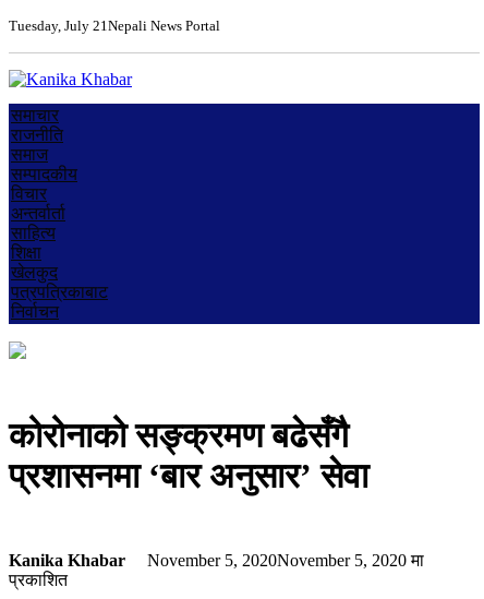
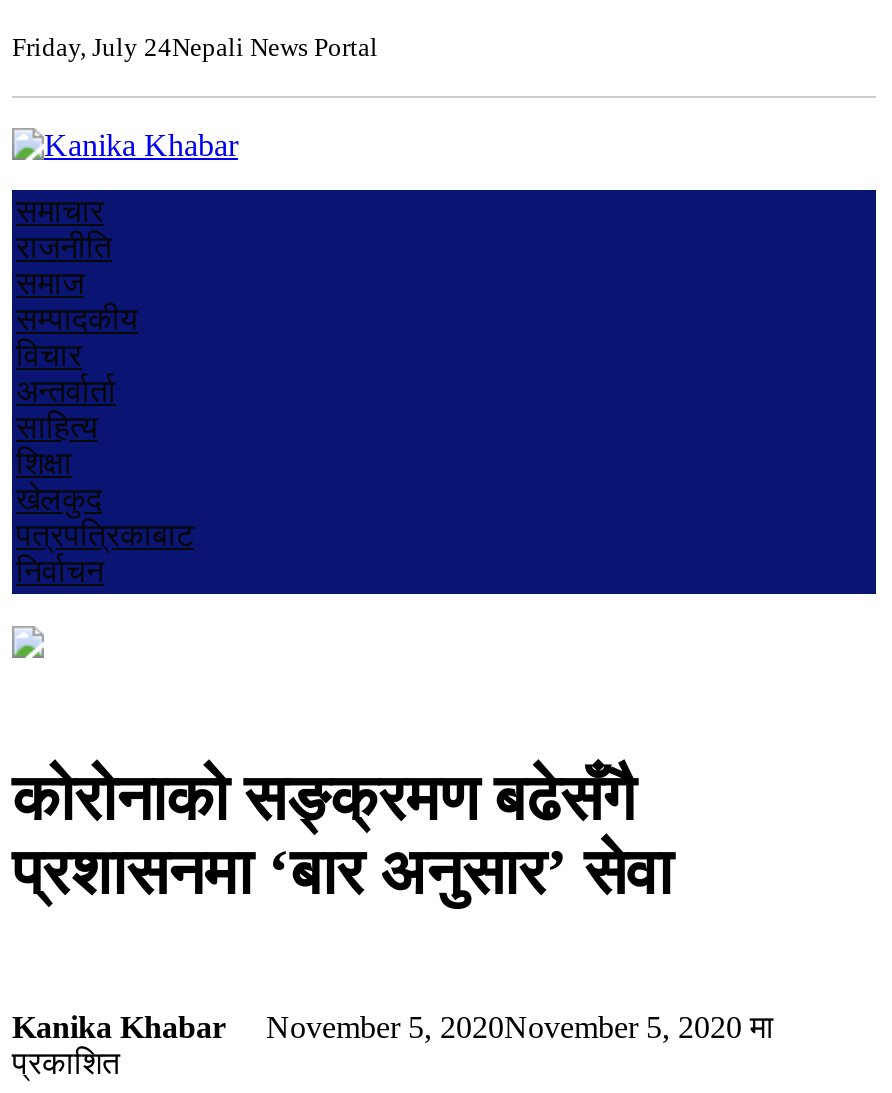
[9,17,220,34] Tuesday, July 21Nepali News Portal -> [12,32,378,62] Friday, July 24Nepali News Portal

